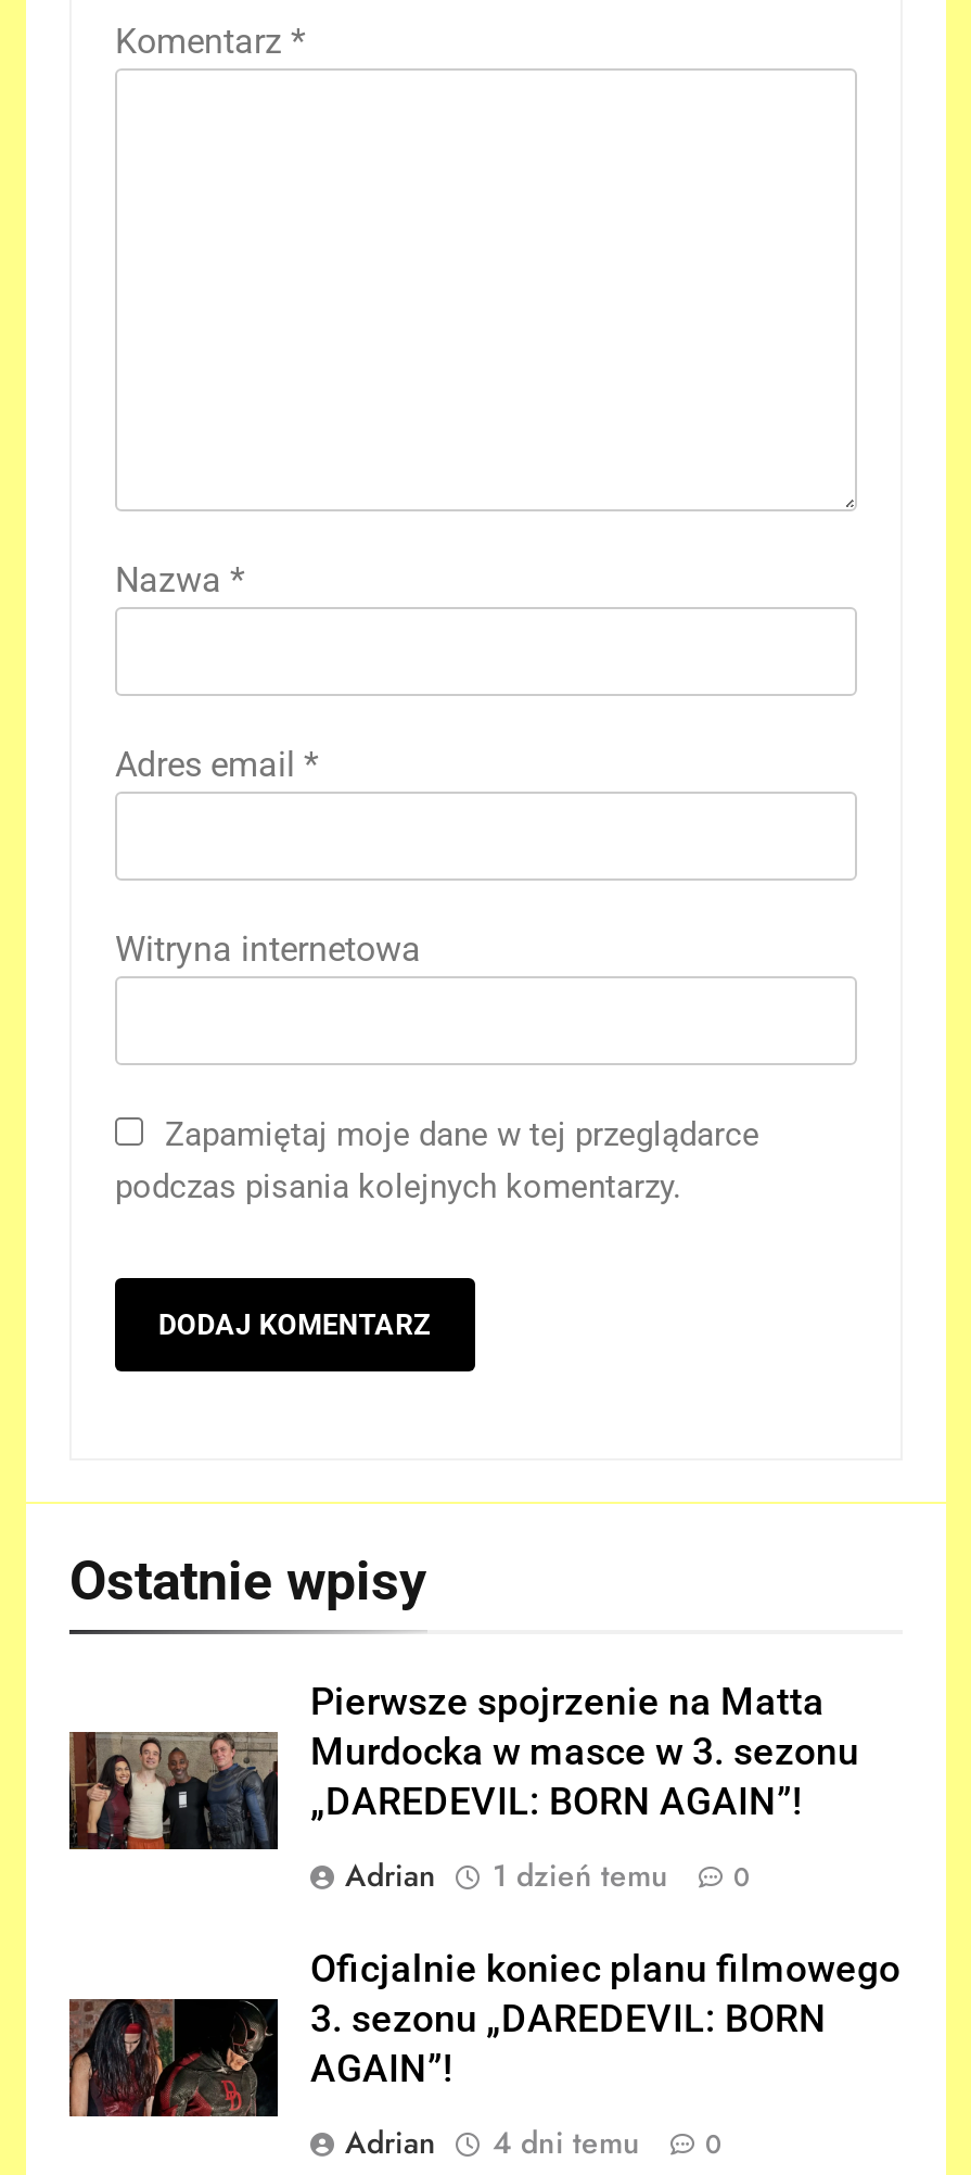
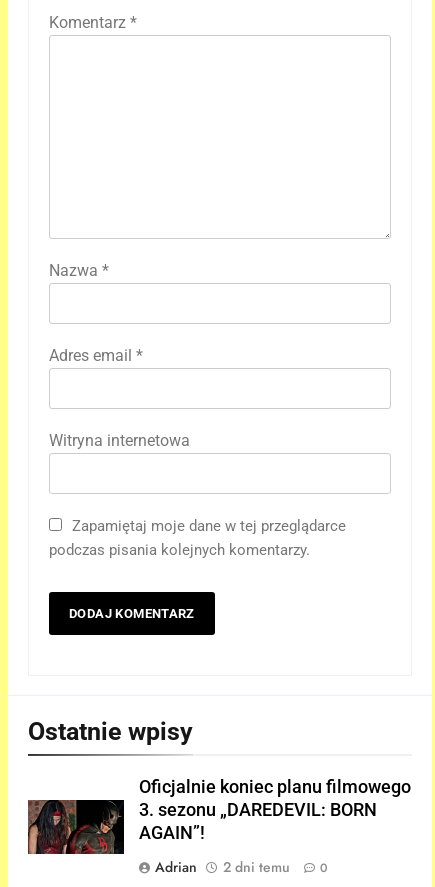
[69,1680,859,1897] [image] | Pierwsze spojrzenie na Matta | Murdocka w masce w 3. sezonu | „DAREDEVIL: BORN AGAIN”! | Adrian | 1 dzień temu | 0 -> none
[345,2121,723,2164] Adrian 4 dni temu 0 -> [155,857,328,877] Adrian 2 dni temu 0

